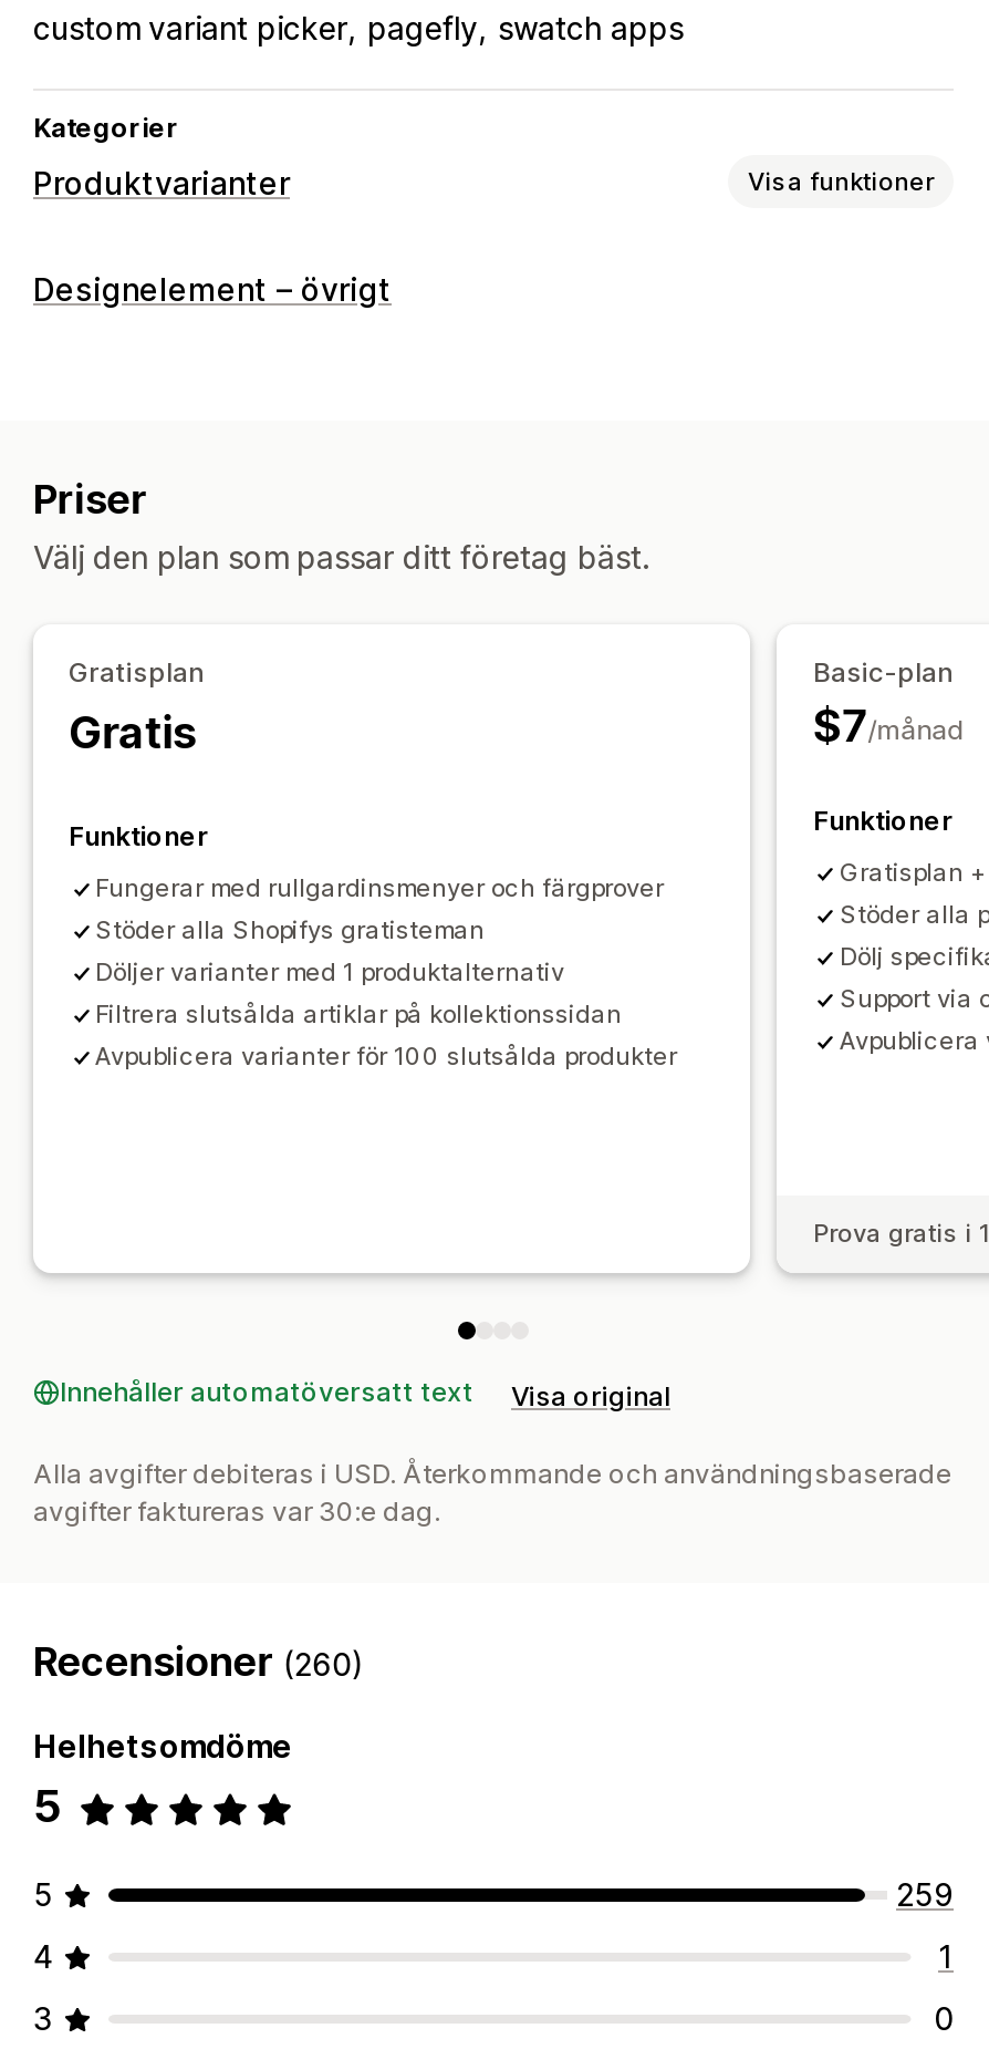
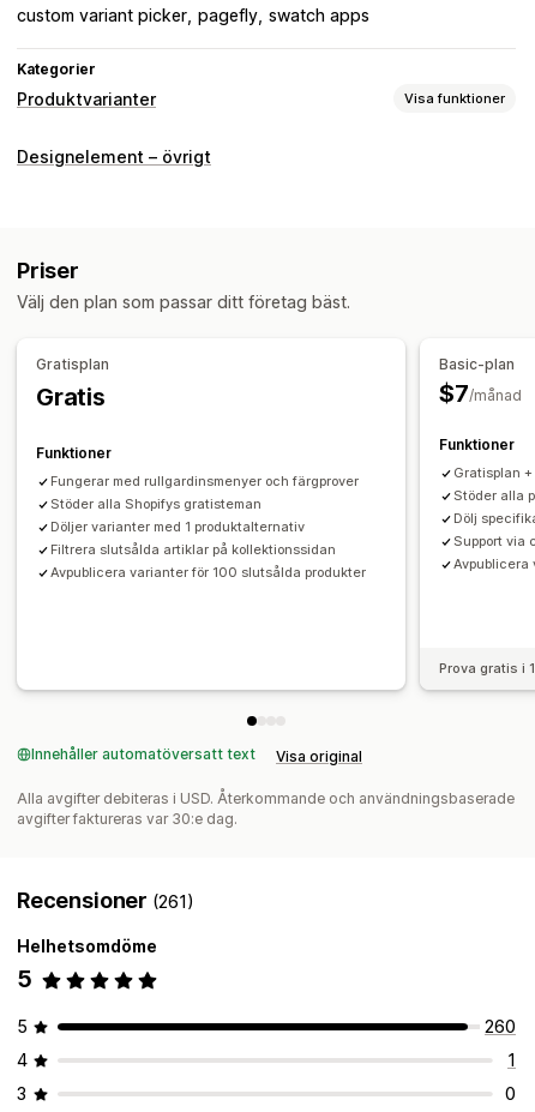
[33,1639,365,1686] Recensioner (260) -> [17,888,194,913] Recensioner (261)
[896,1876,954,1914] 259 -> [485,1017,516,1037] 260

